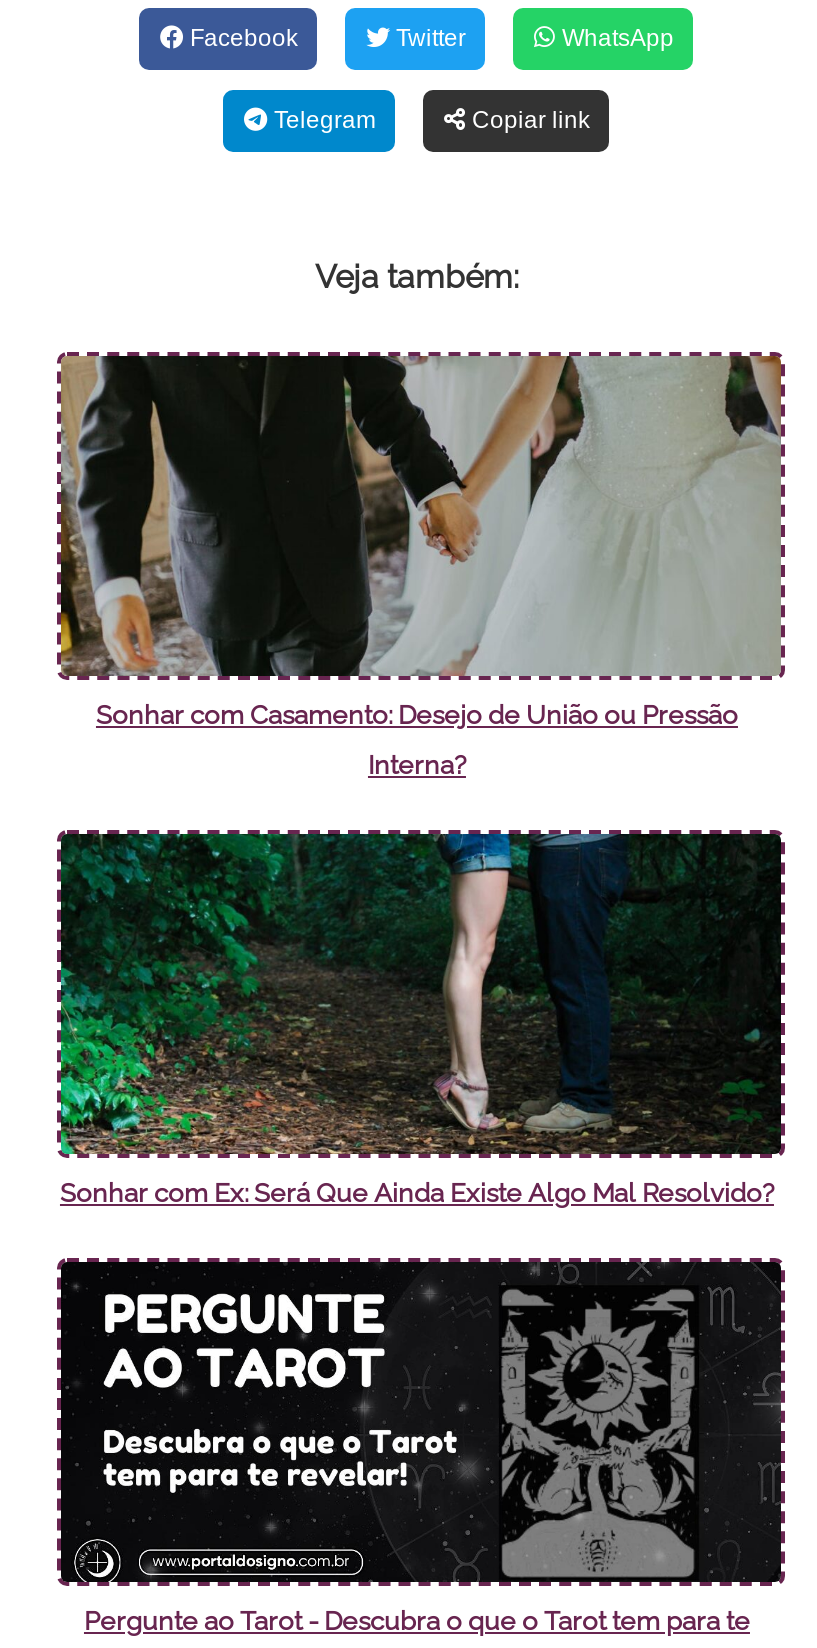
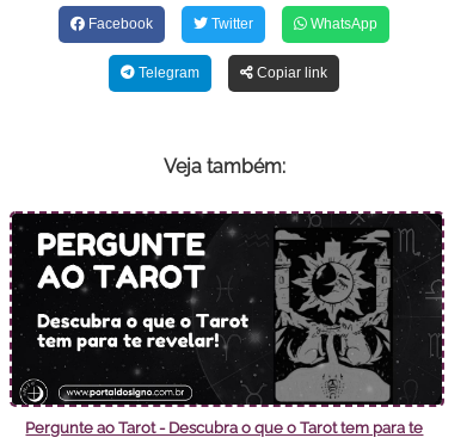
[59,354,783,780] [image] | Sonhar com Casamento: Desejo de União ou Pressão | Interna? -> none
[55,828,787,1208] [image] | Sonhar com Ex: Será Que Ainda Existe Algo Mal Resolvido? -> none

